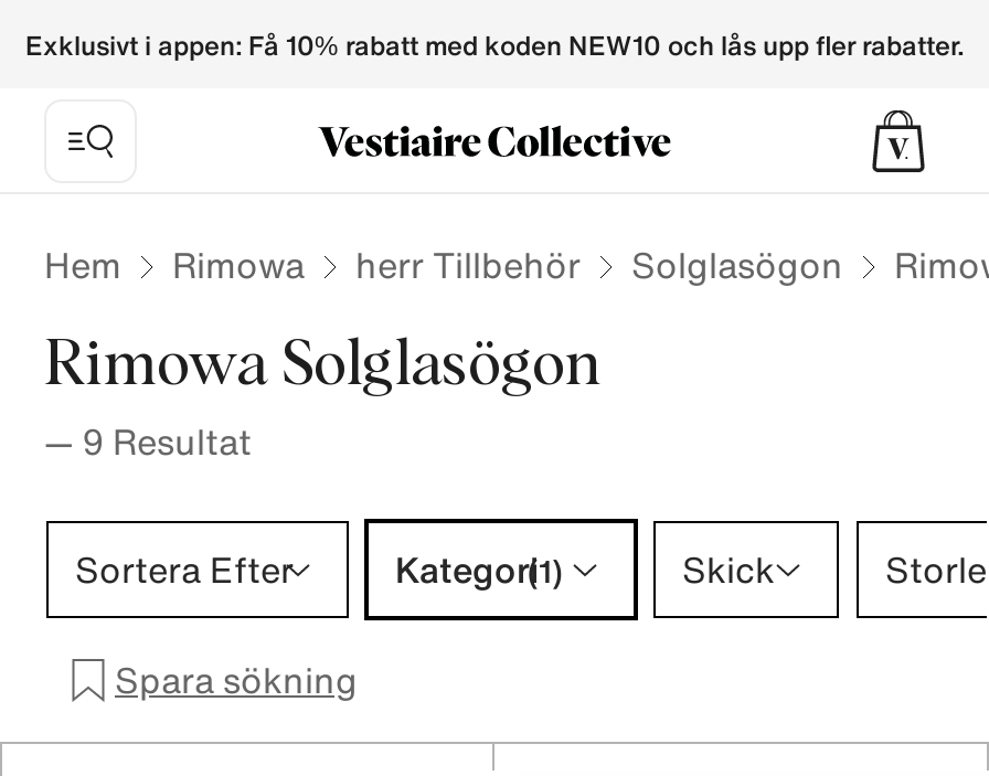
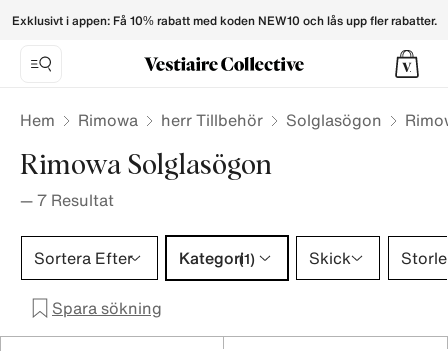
[44,415,252,468] — 9 Resultat -> [20,188,114,212] — 7 Resultat

